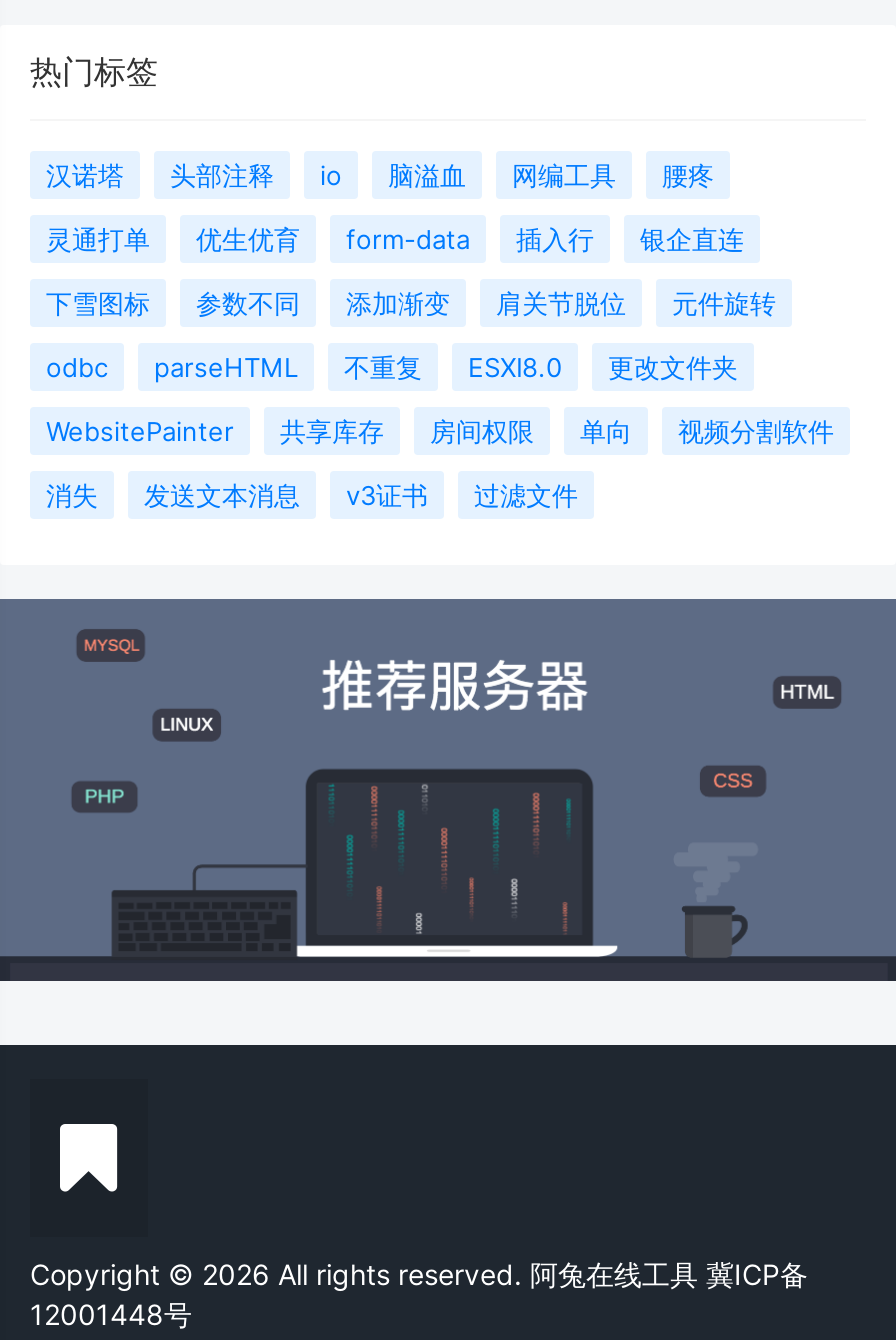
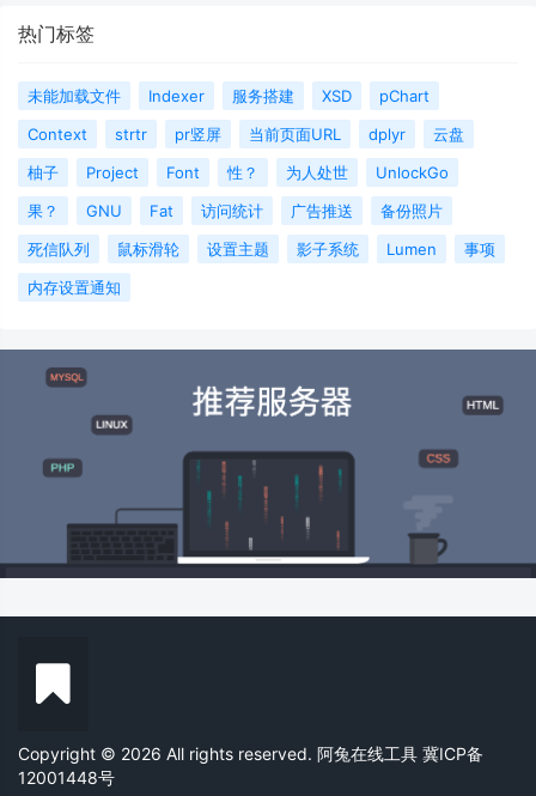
[46,160,714,192] 汉诺塔 | 头部注释 | io | 脑溢血 | 网编工具 | 腰疼 -> [28,87,430,106] 未能加载文件 | Indexer | 服务搭建 | XSD | pChart
[46,224,744,256] 灵通打单 | 优生优育 | form-data | 插入行 | 银企直连 -> [28,125,464,144] Context | strtr | pr竖屏 | 当前页面URL | dplyr | 云盘
[46,288,776,320] 下雪图标 | 参数不同 | 添加渐变 | 肩关节脱位 | 元件旋转 -> [28,163,449,182] 柚子 | Project | Font | 性？ | 为人处世 | UnlockGo
[46,352,738,384] odbc | parseHTML | 不重复 | ESXI8.0 | 更改文件夹 -> [28,201,443,221] 果？ | GNU | Fat | 访问统计 | 广告推送 | 备份照片
[46,416,834,448] WebsitePainter | 共享库存 | 房间权限 | 单向 | 视频分割软件 -> [28,240,495,259] 死信队列 | 鼠标滑轮 | 设置主题 | 影子系统 | Lumen | 事项
[46,480,578,512] 消失 | 发送文本消息 | v3证书 | 过滤文件 -> [28,278,121,297] 内存设置通知

